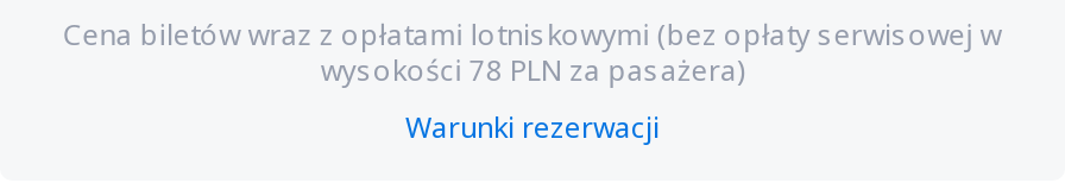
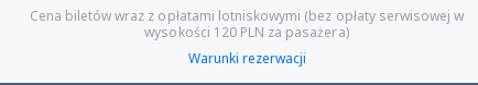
[321,50,744,90] wysokości 78 PLN za pasażera) -> [145,23,349,41] wysokości 120 PLN za pasażera)

